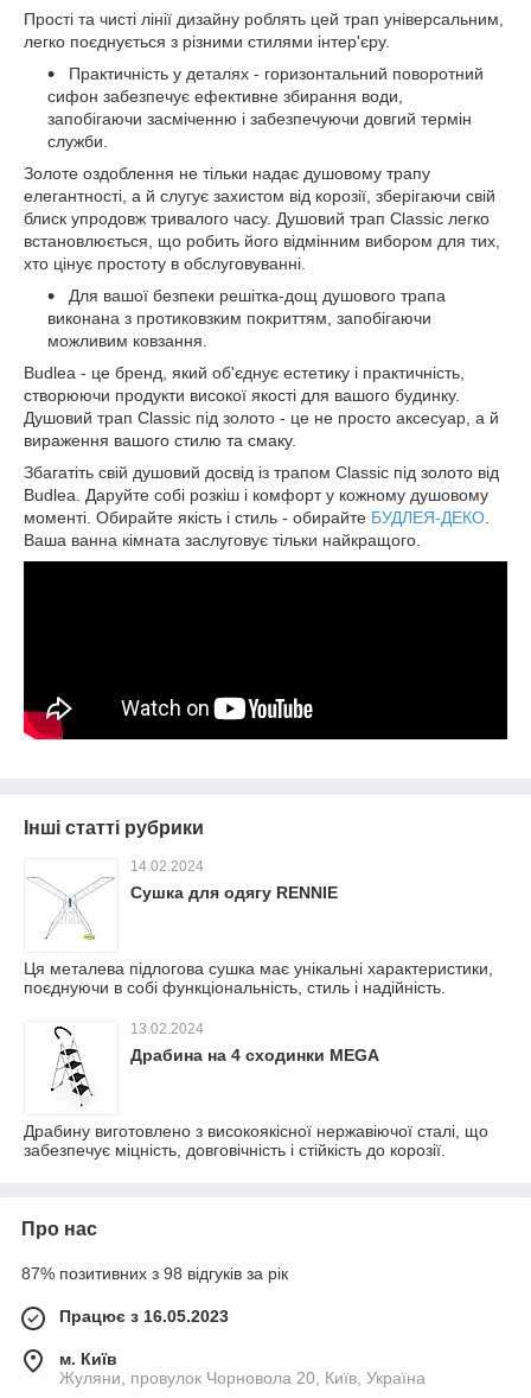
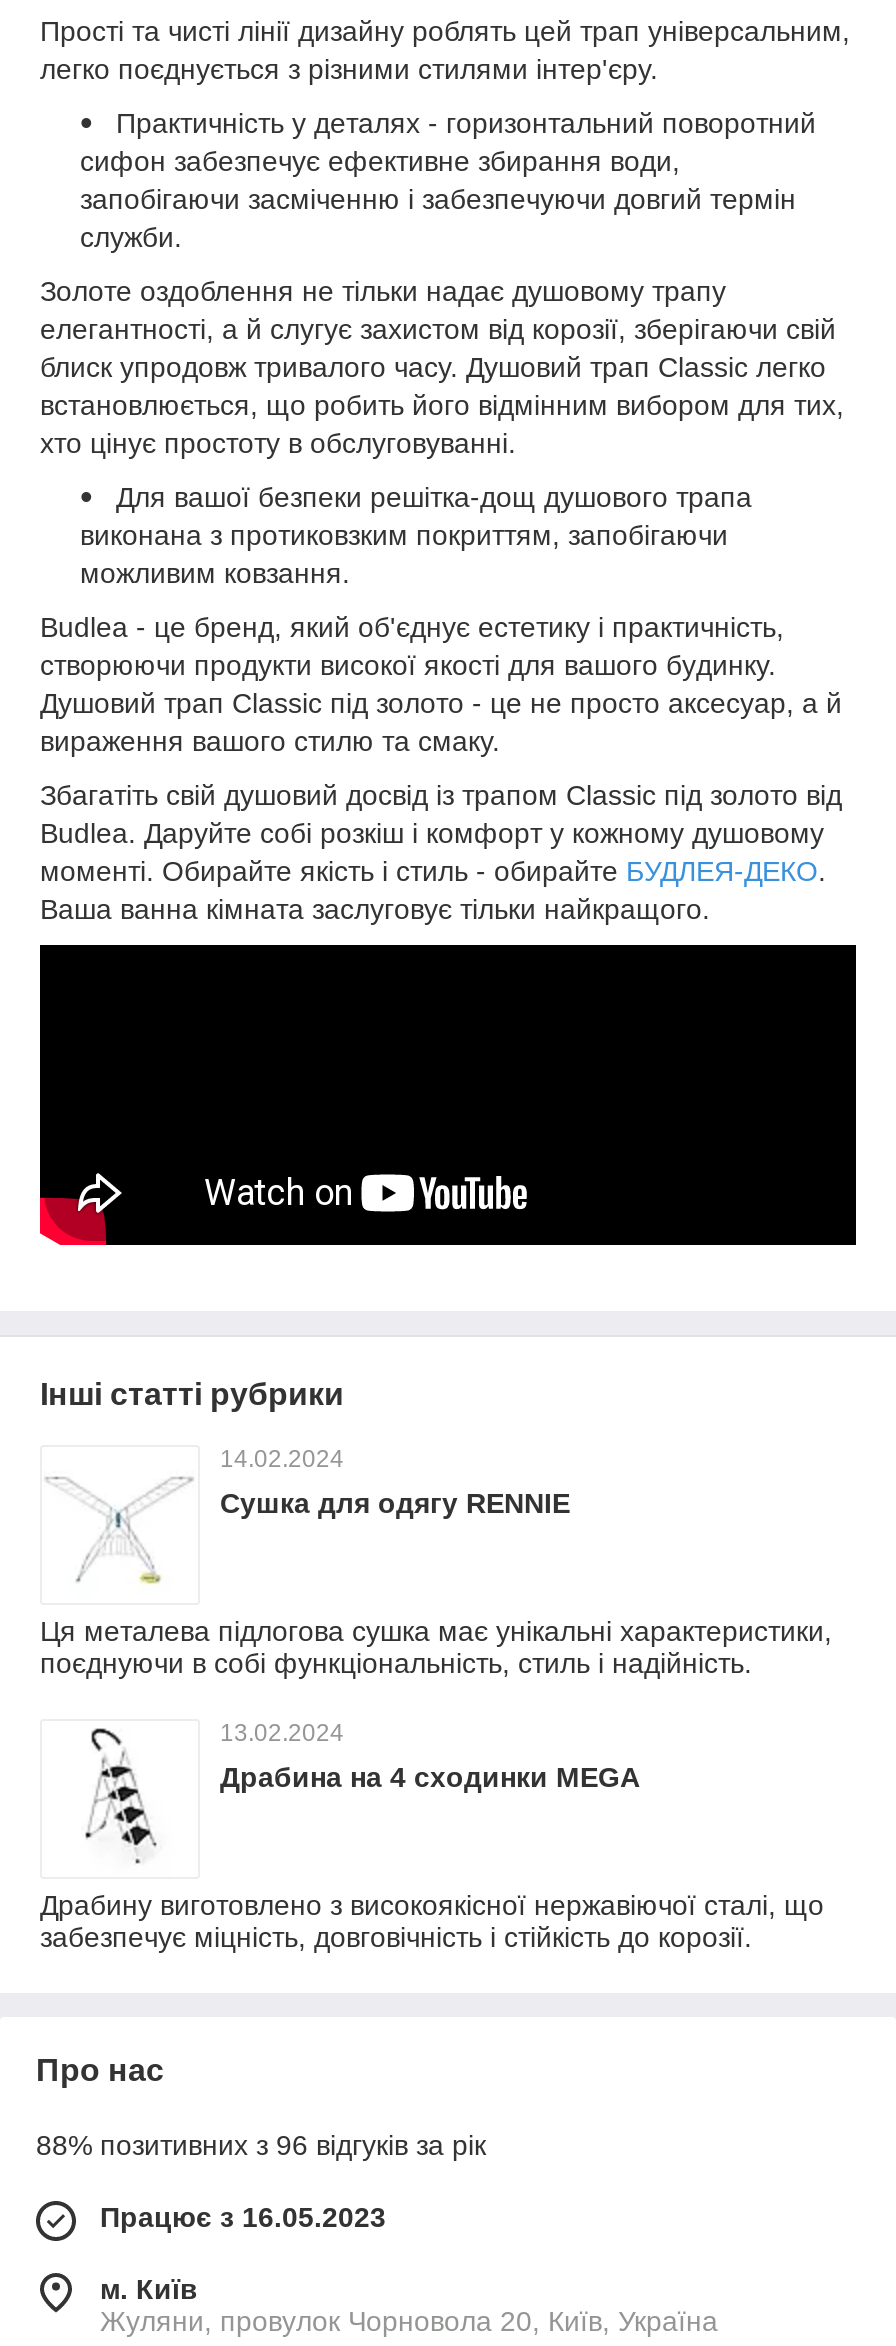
[21,1264,288,1283] 87% позитивних з 98 відгуків за рік -> [36,2129,486,2161] 88% позитивних з 96 відгуків за рік

